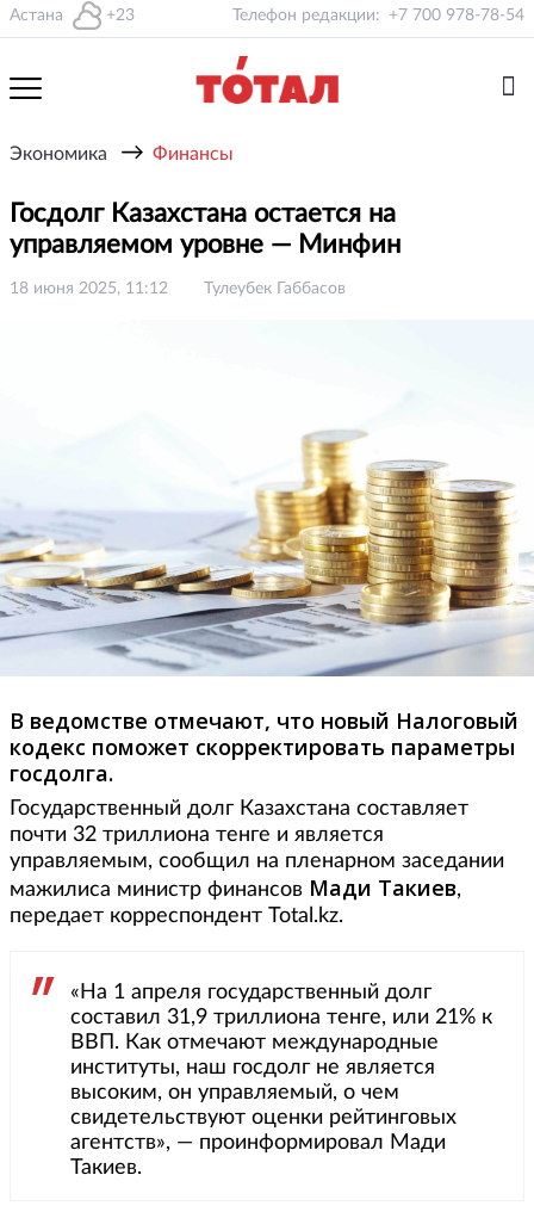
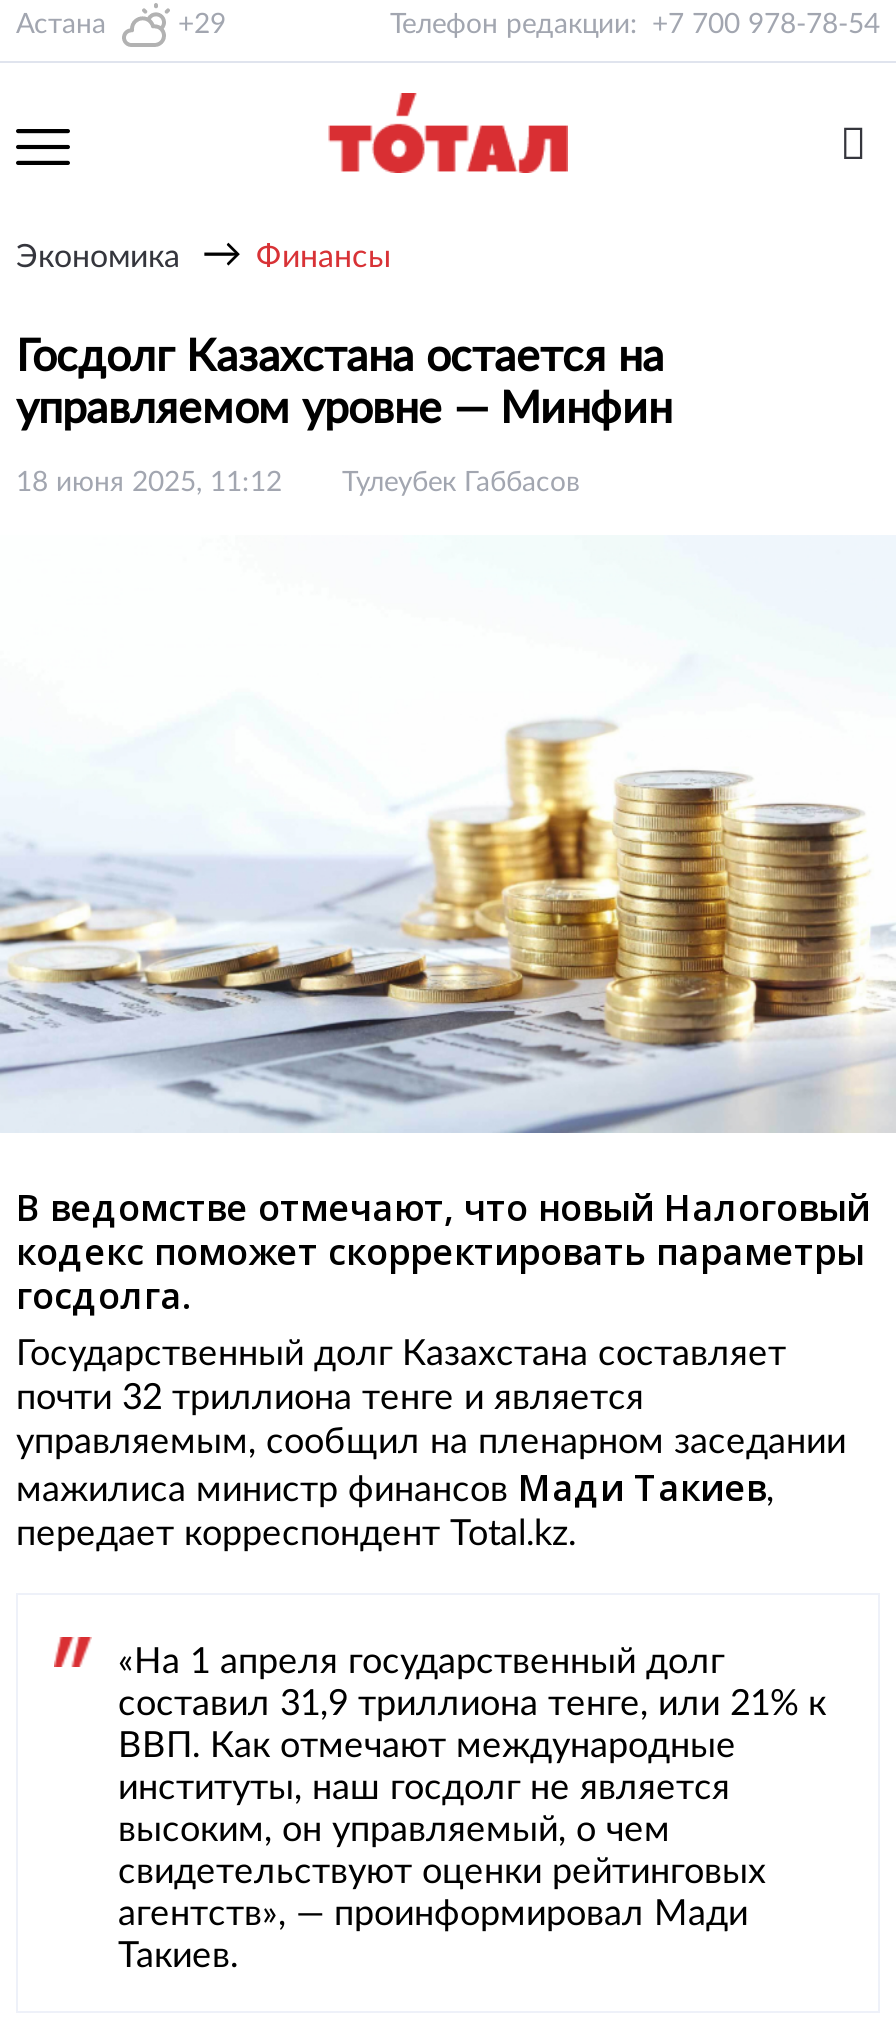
[106,7,135,24] +23 -> [178,11,226,39] +29

